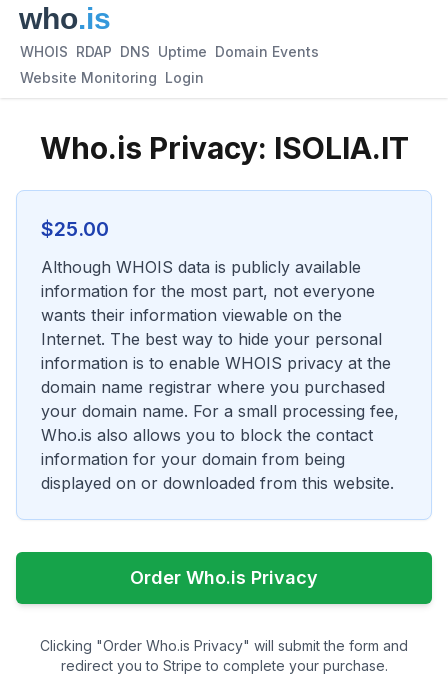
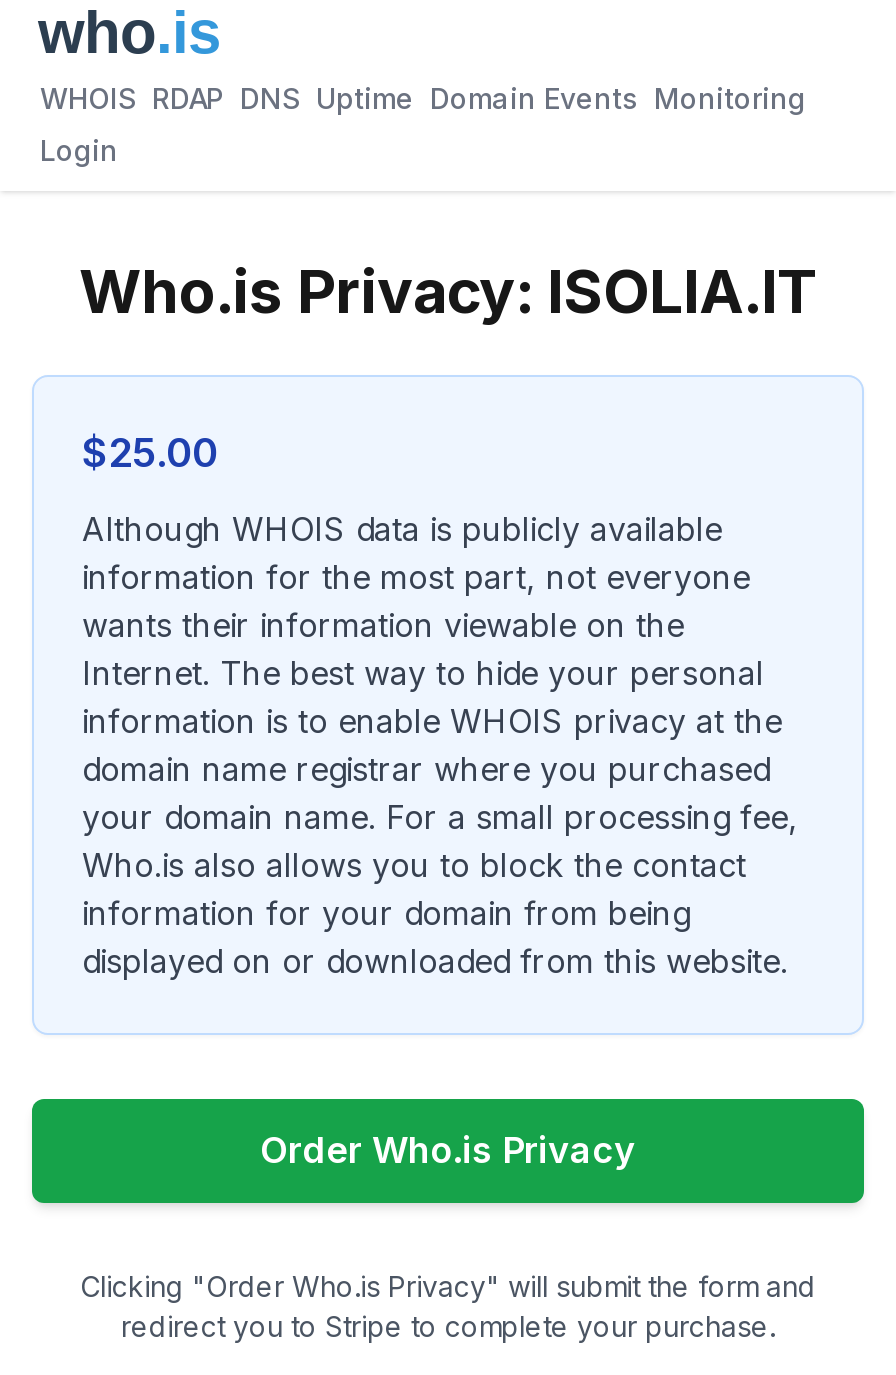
[20,43,319,60] WHOIS RDAP DNS Uptime Domain Events -> [40,81,806,115] WHOIS RDAP DNS Uptime Domain Events Monitoring
[20,69,204,86] Website Monitoring Login -> [40,133,118,167] Login

